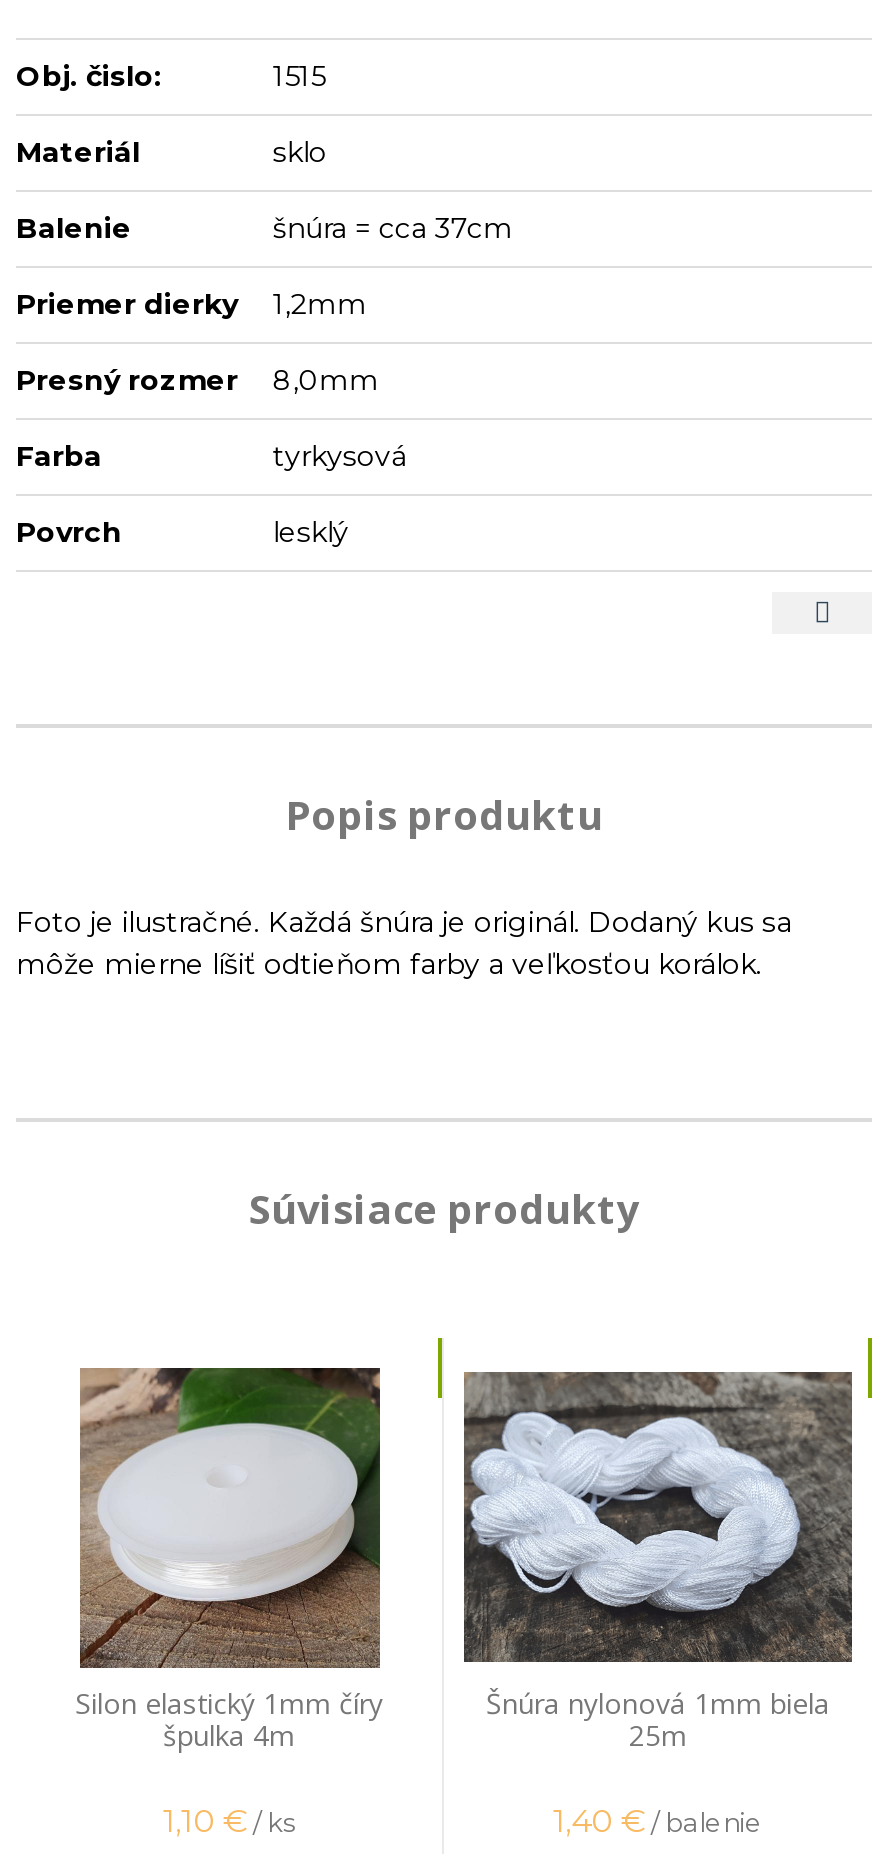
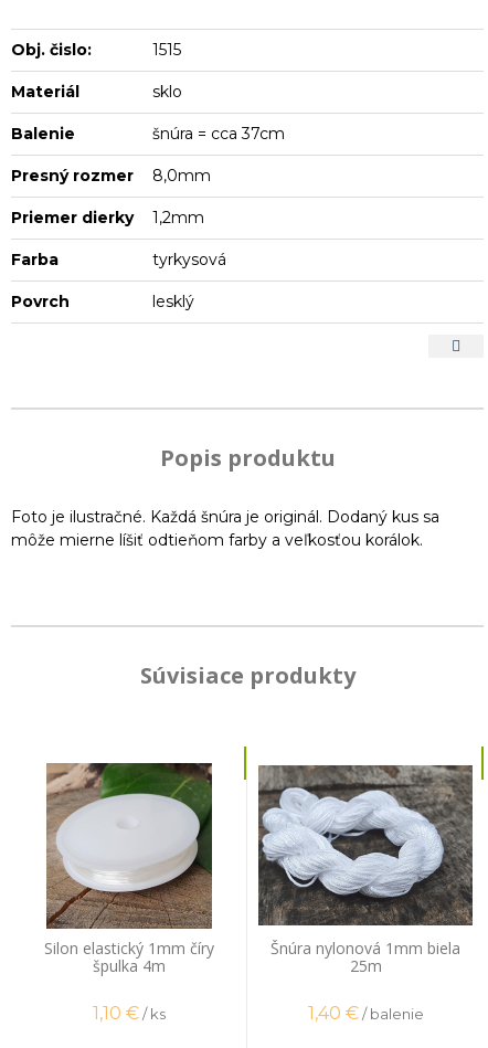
moved [16,285,367,321] -> [11,207,205,227]: Priemer dierky | 1,2mm
moved [16,361,379,397] -> [11,165,211,185]: Presný rozmer | 8,0mm

